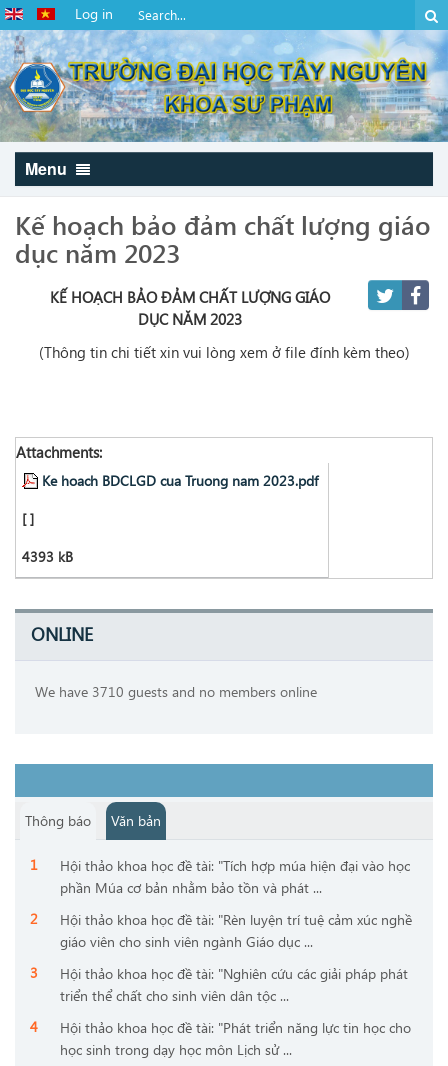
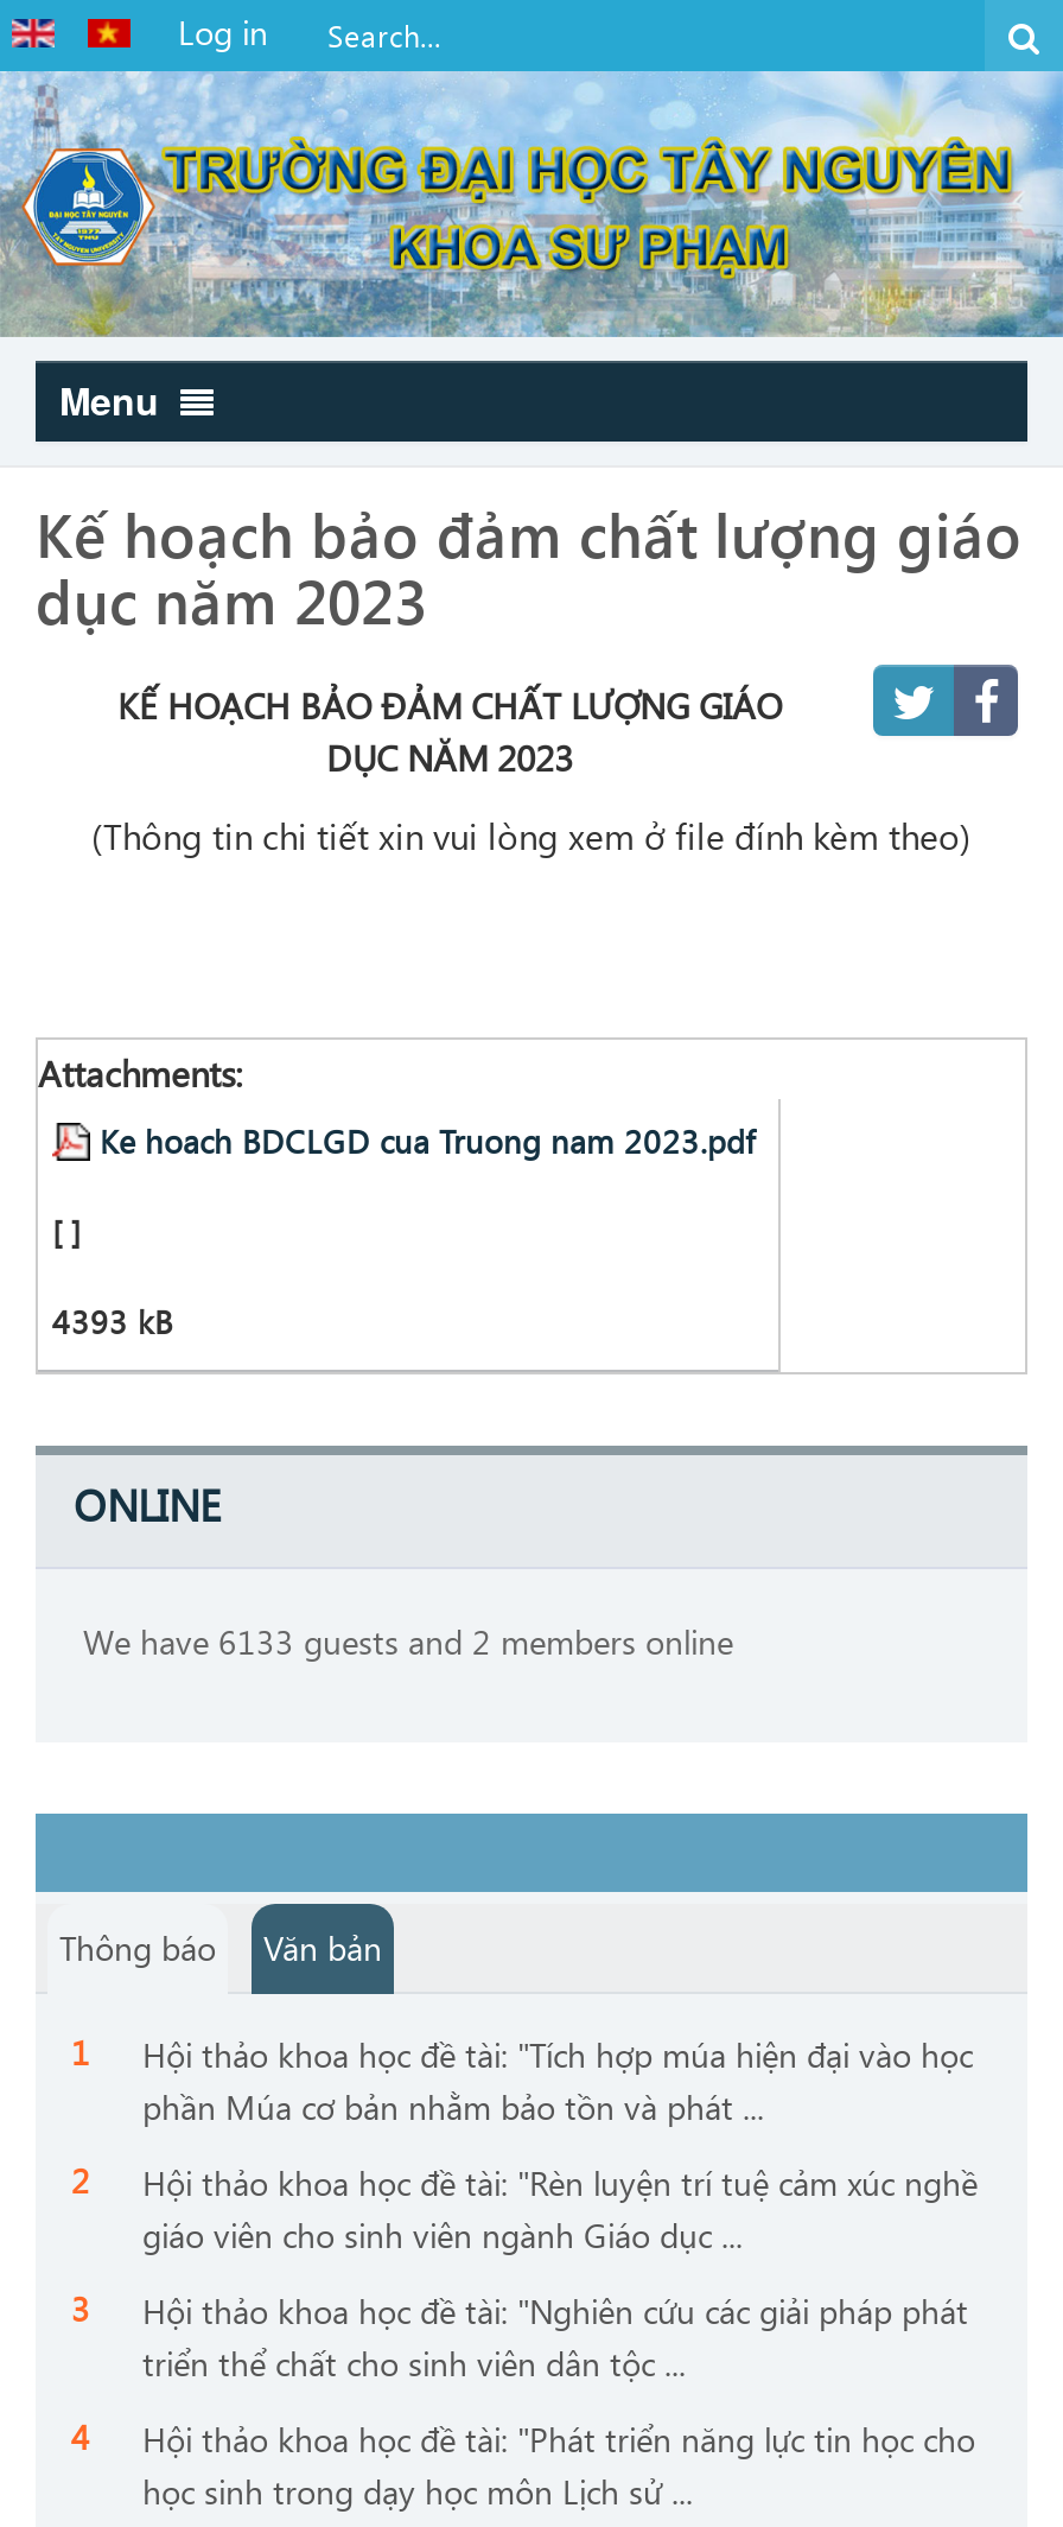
[35,681,317,700] We have 3710 guests and no members online -> [83,1618,733,1663] We have 6133 guests and 2 members online

